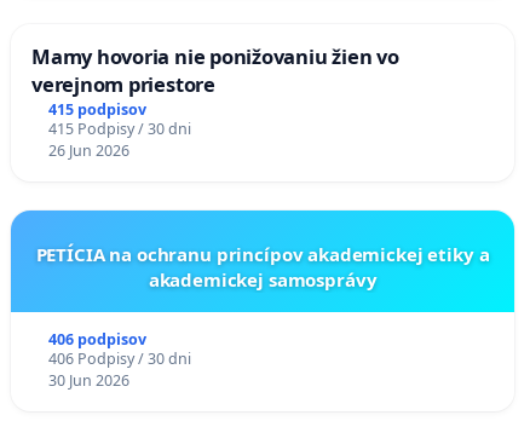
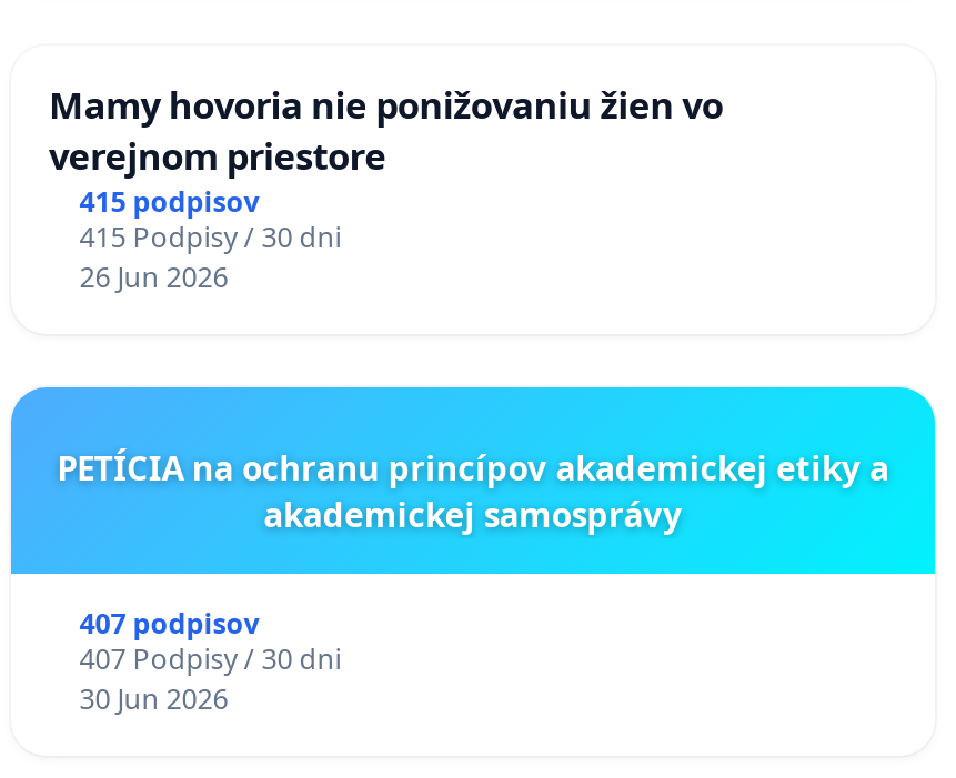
[48,329,146,350] 406 podpisov -> [80,605,259,642] 407 podpisov
[48,348,191,369] 406 Podpisy / 30 dni -> [80,640,342,678] 407 Podpisy / 30 dni

